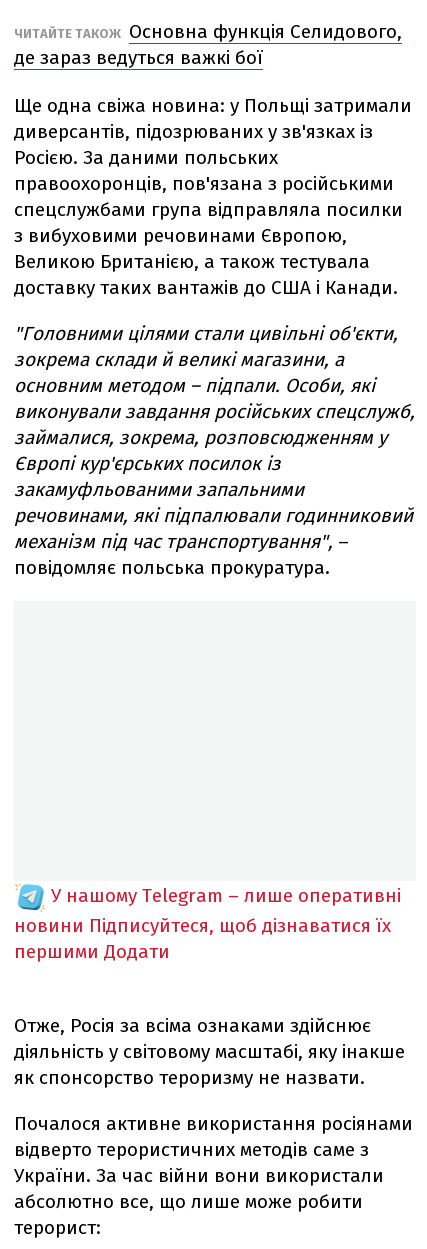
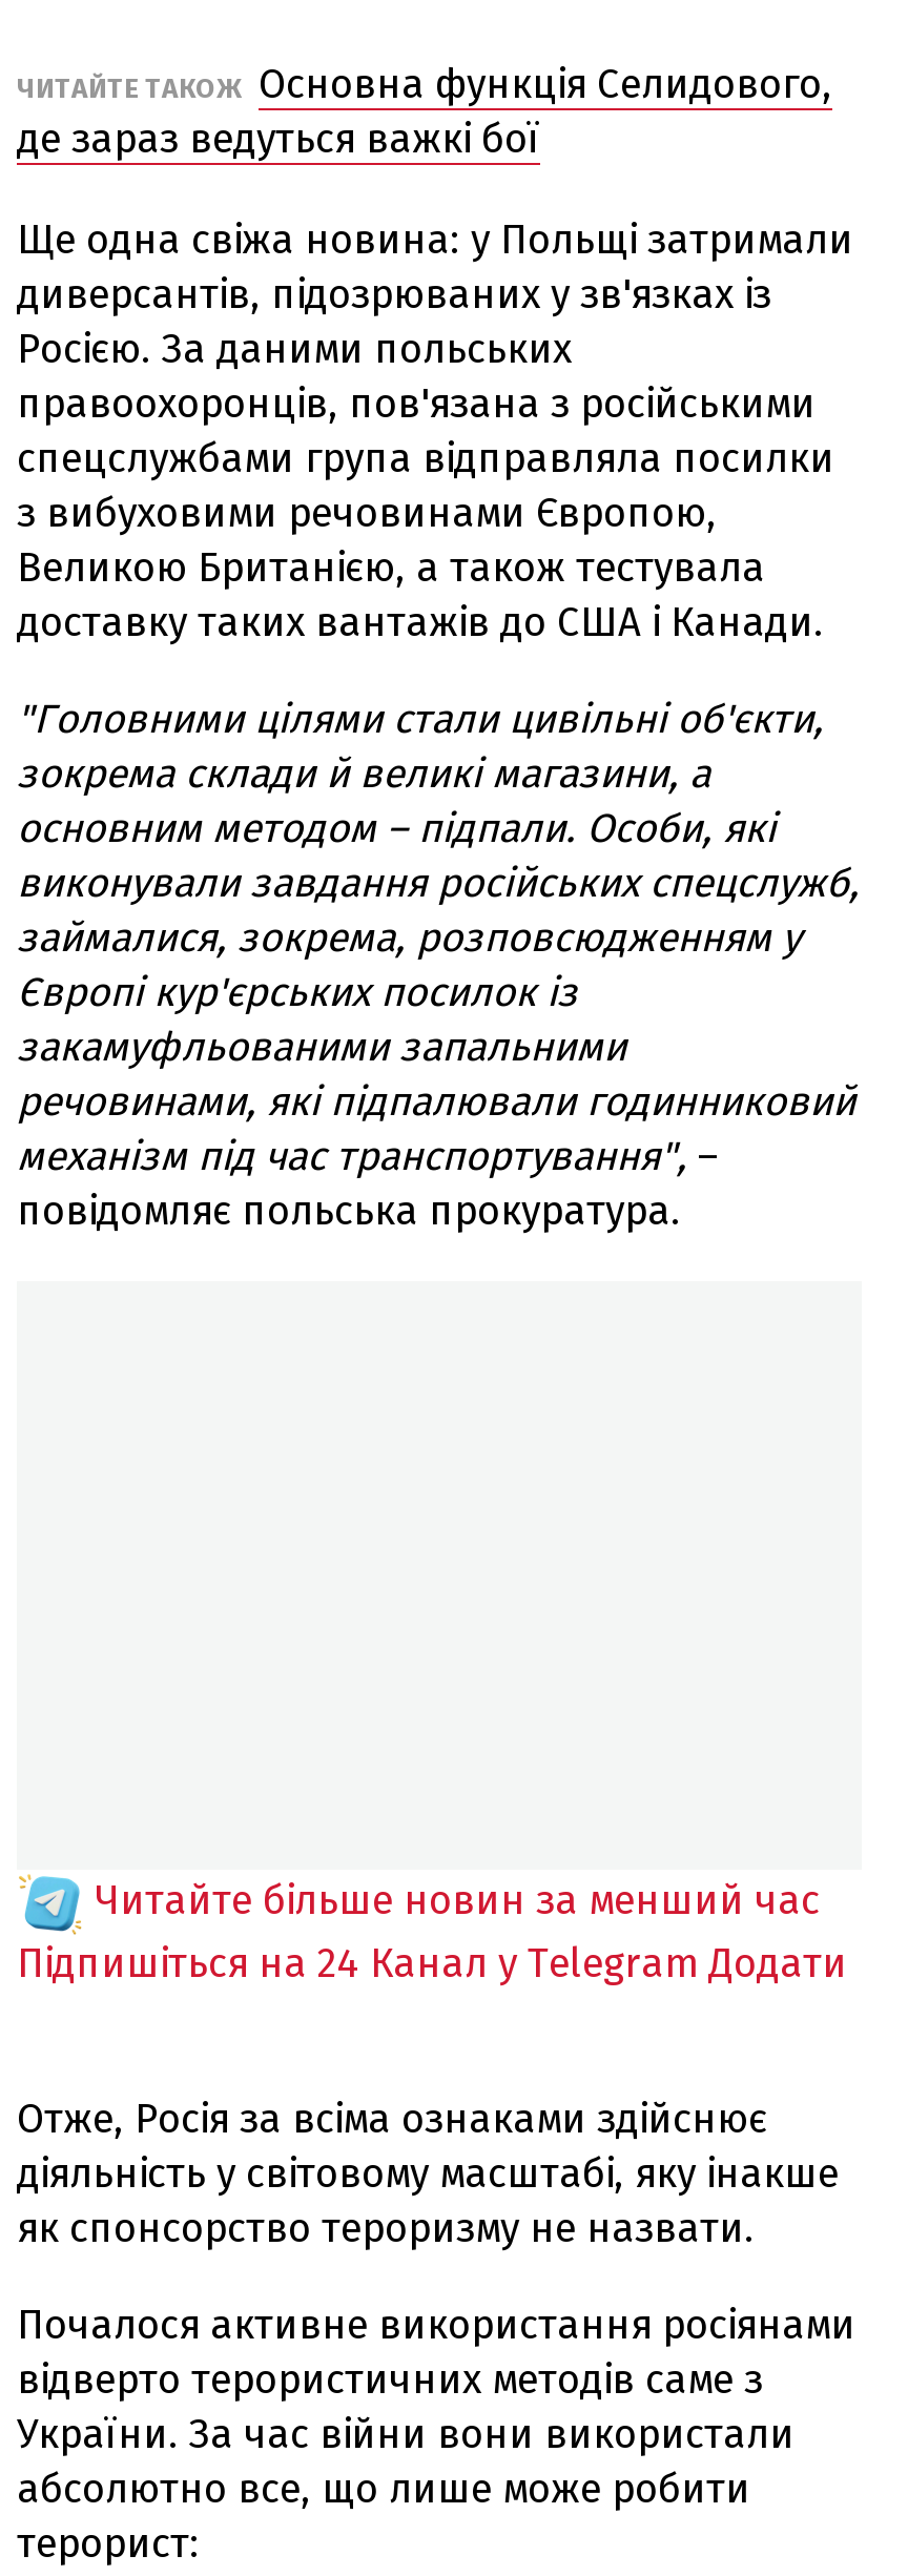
[14,883,401,962] У нашому Telegram – лише оперативні | новини Підписуйтеся, щоб дізнаватися їх | першими Додати -> [17,1875,847,1986] Читайте більше новин за менший час | Підпишіться на 24 Канал у Telegram Додати

